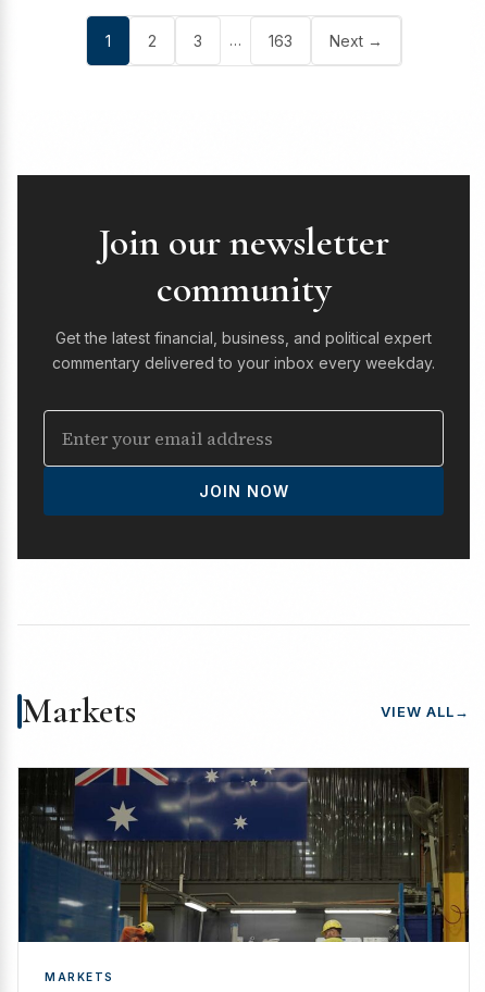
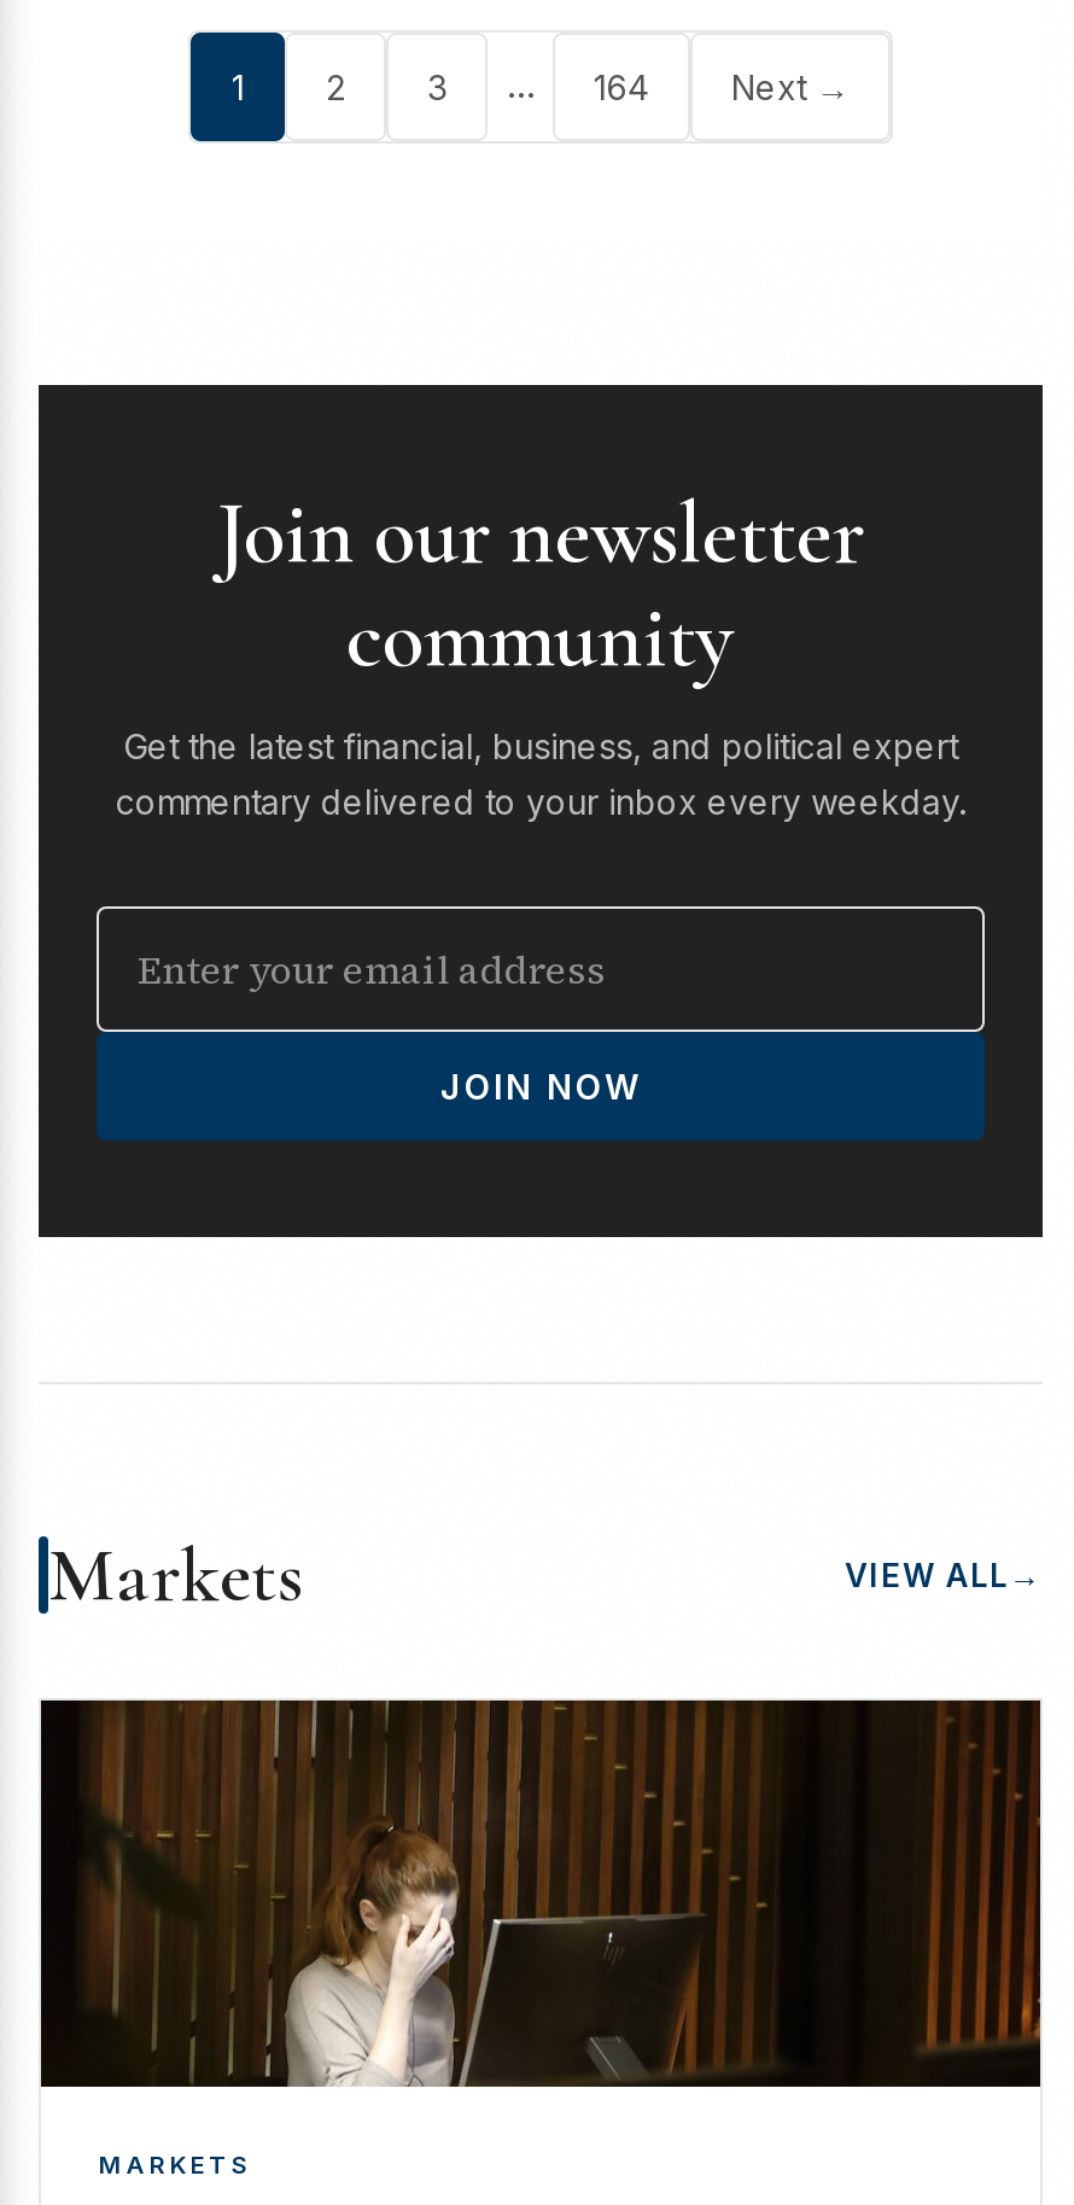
[268,31,292,50] 163 -> [594,67,649,108] 164
[18,767,470,943] [image] -> [41,1697,1043,2090] [image]

